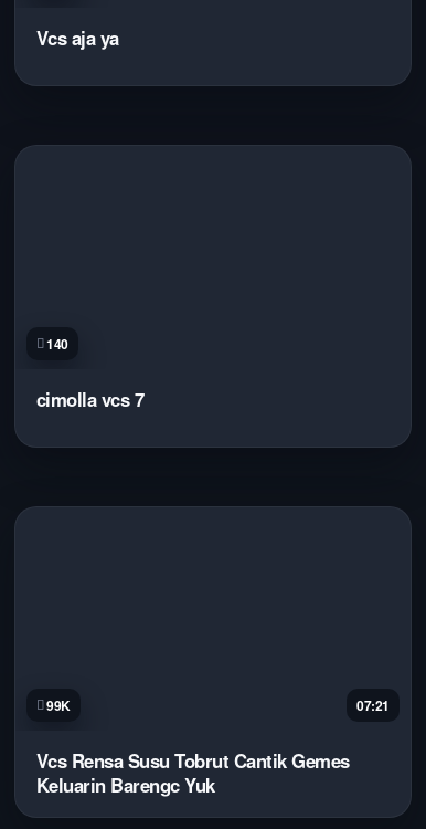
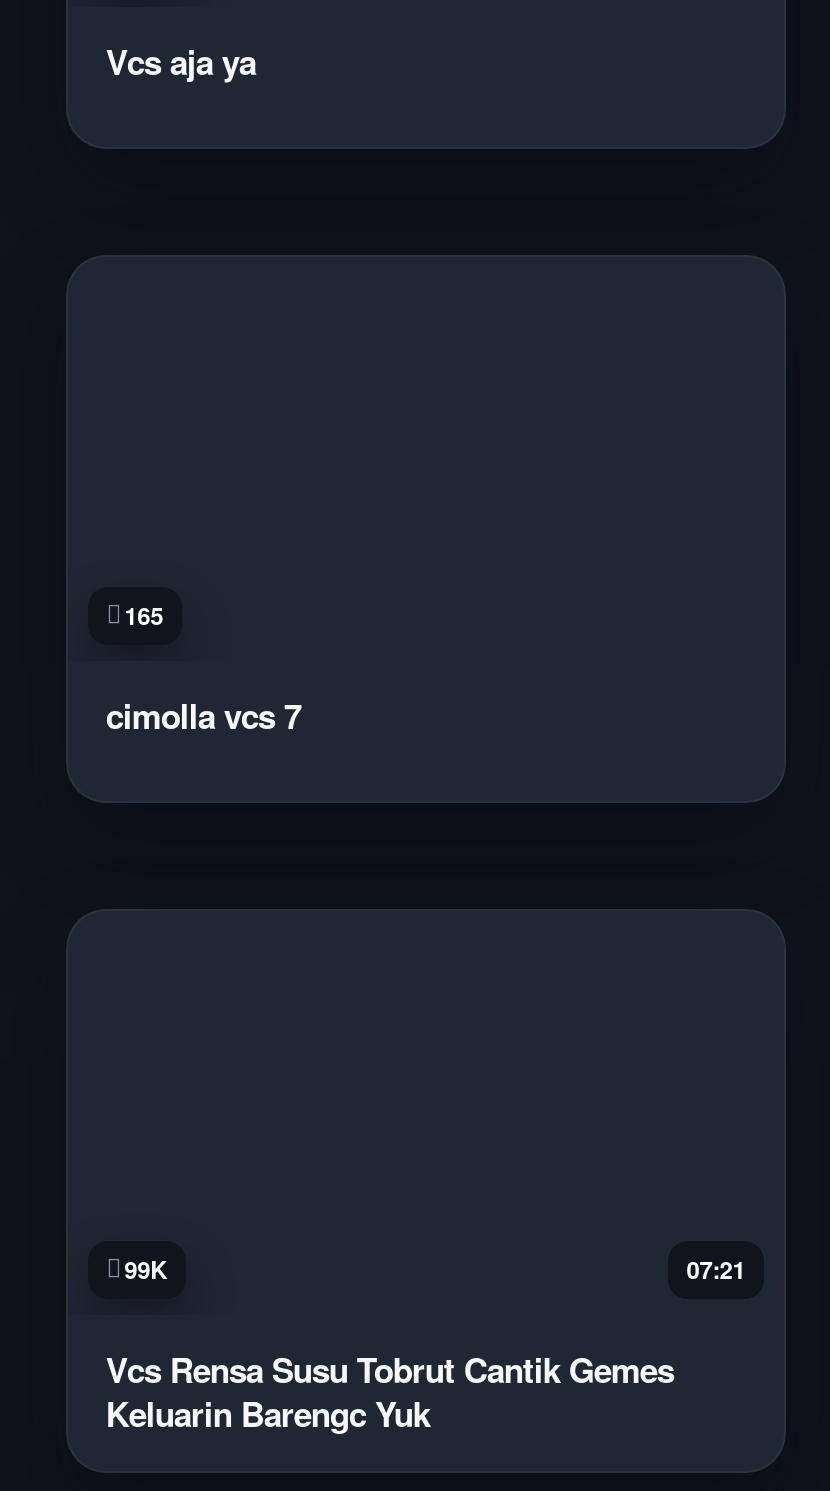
[46,334,68,354] 140 -> [124,597,163,633] 165

